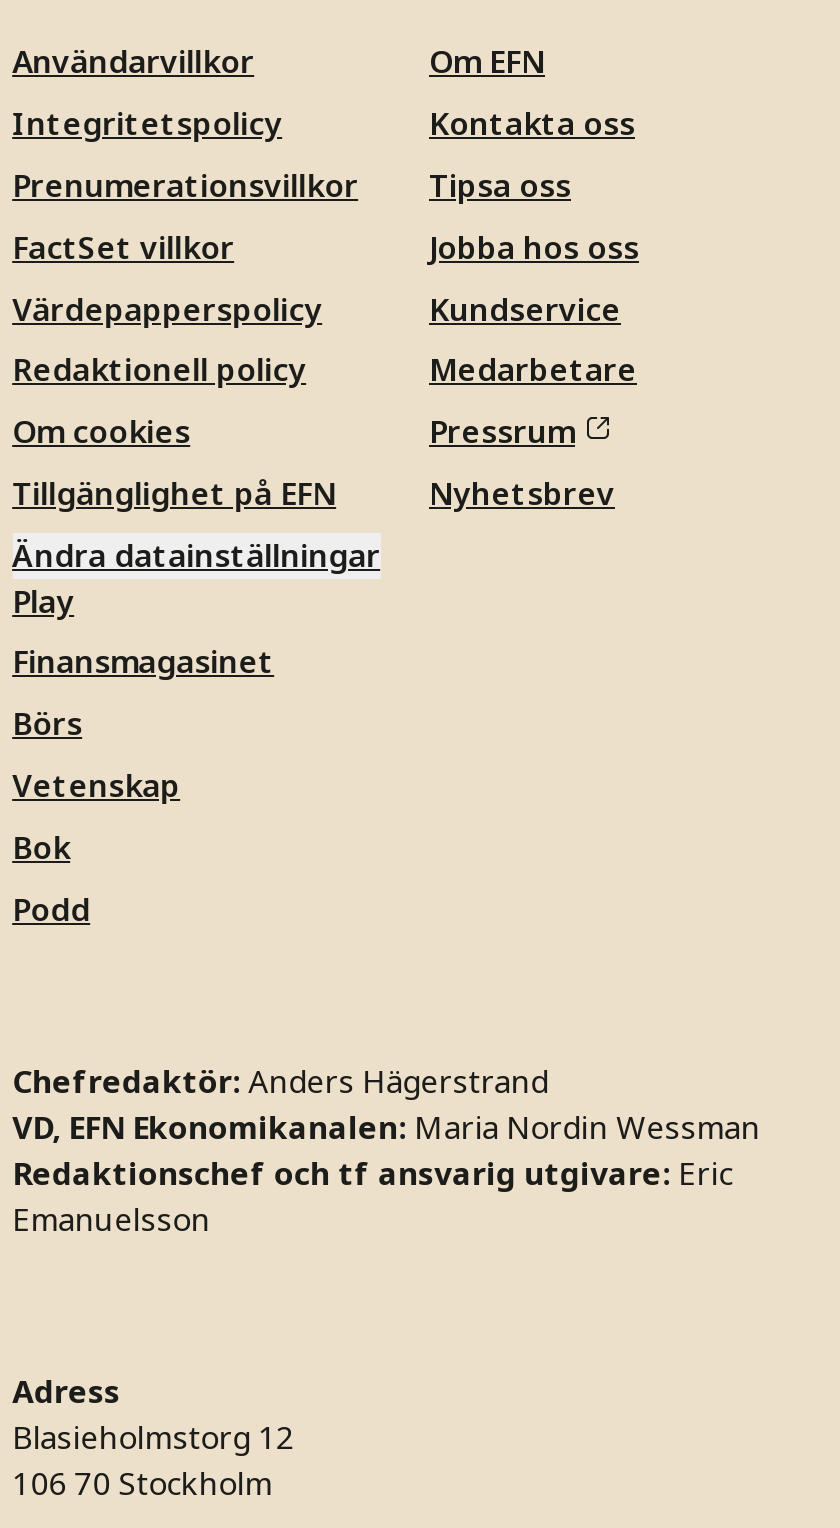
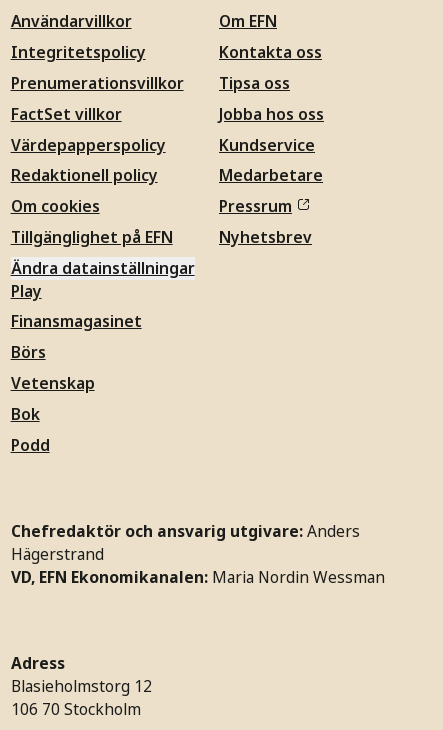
[12,1059,548,1103] Chefredaktör: Anders Hägerstrand -> [11,520,360,565] Chefredaktör och ansvarig utgivare: Anders | Hägerstrand
moved [12,1105,760,1149] -> [11,566,385,588]: VD, EFN Ekonomikanalen: Maria Nordin Wessman
[12,1151,732,1241] Redaktionschef och tf ansvarig utgivare: Eric | Emanuelsson -> none

